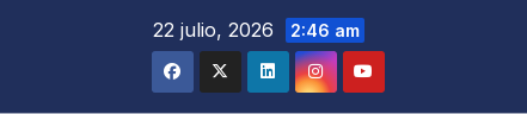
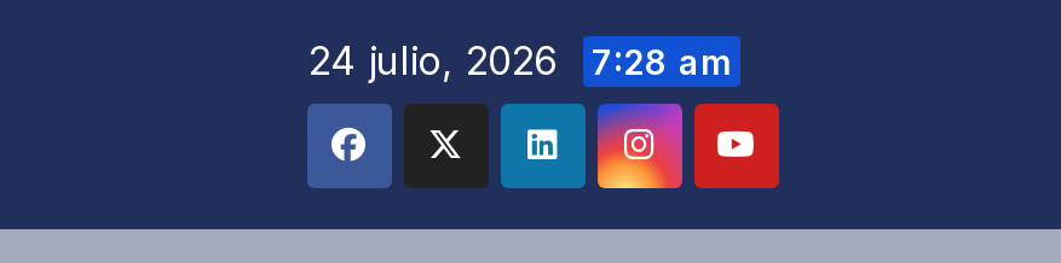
[153,18,360,42] 22 julio, 2026 2:46 am -> [309,36,730,84] 24 julio, 2026 7:28 am

